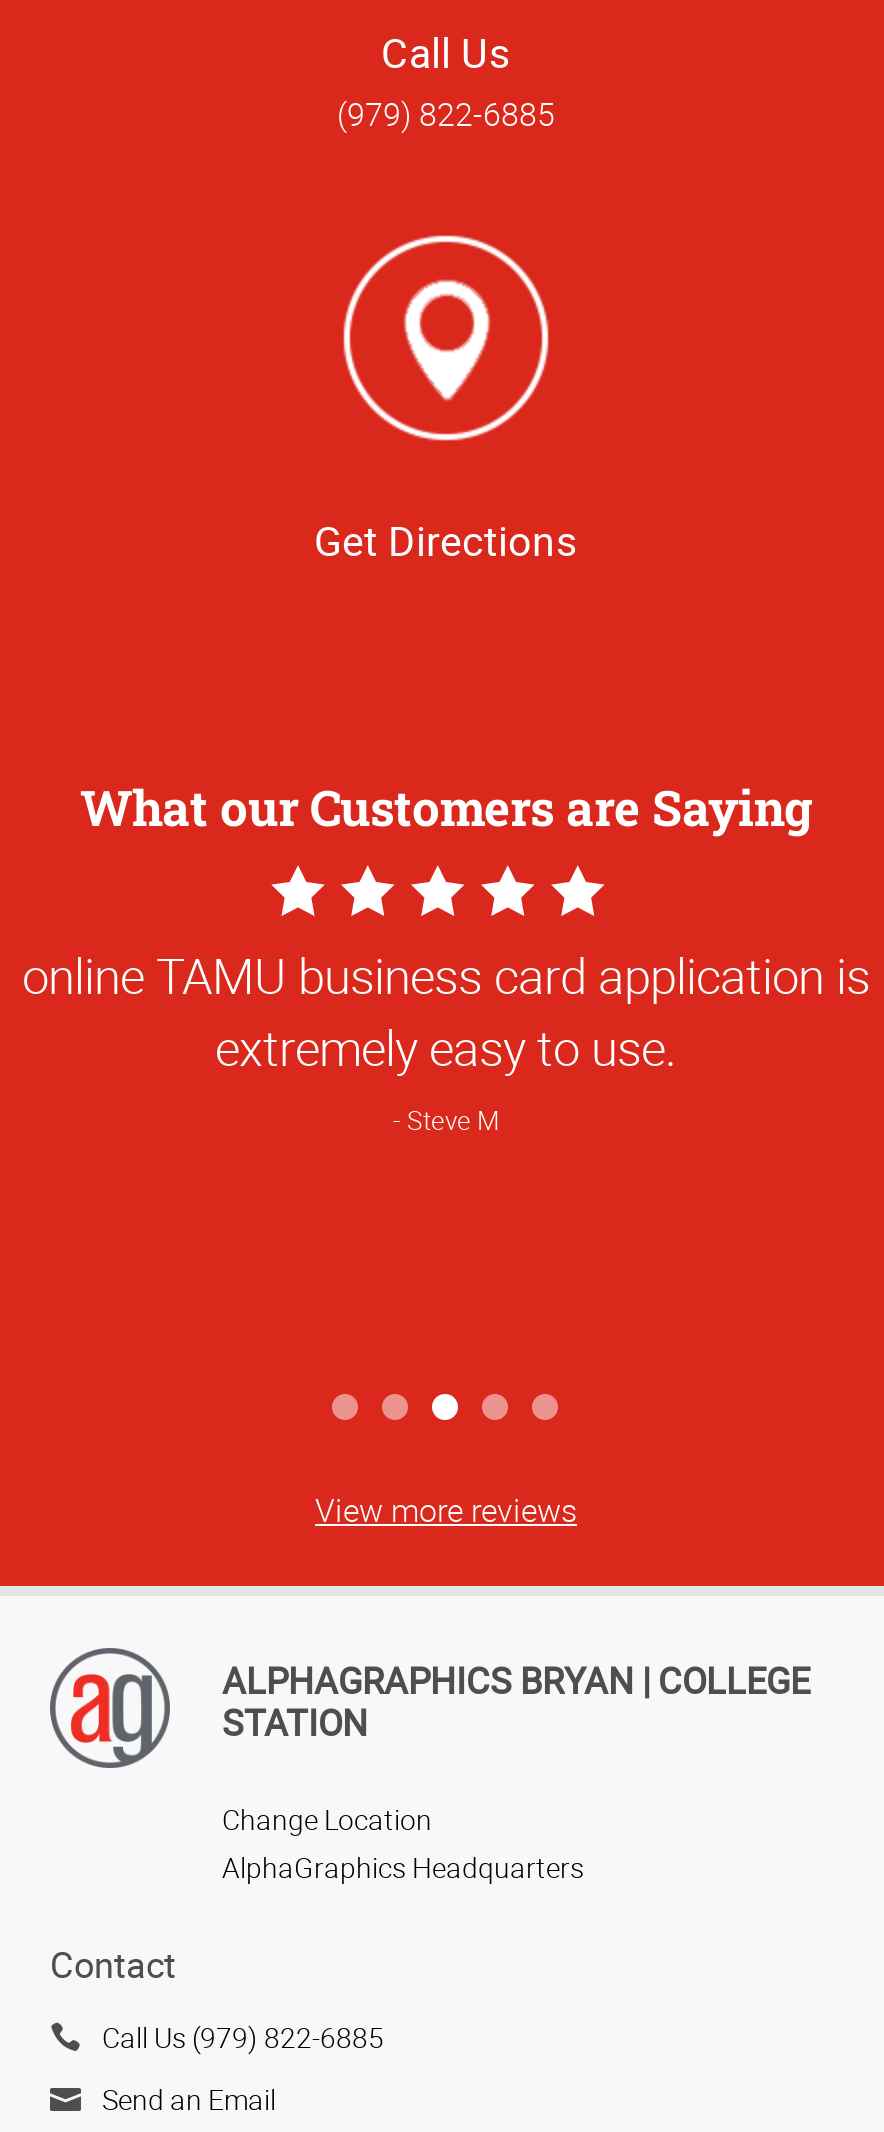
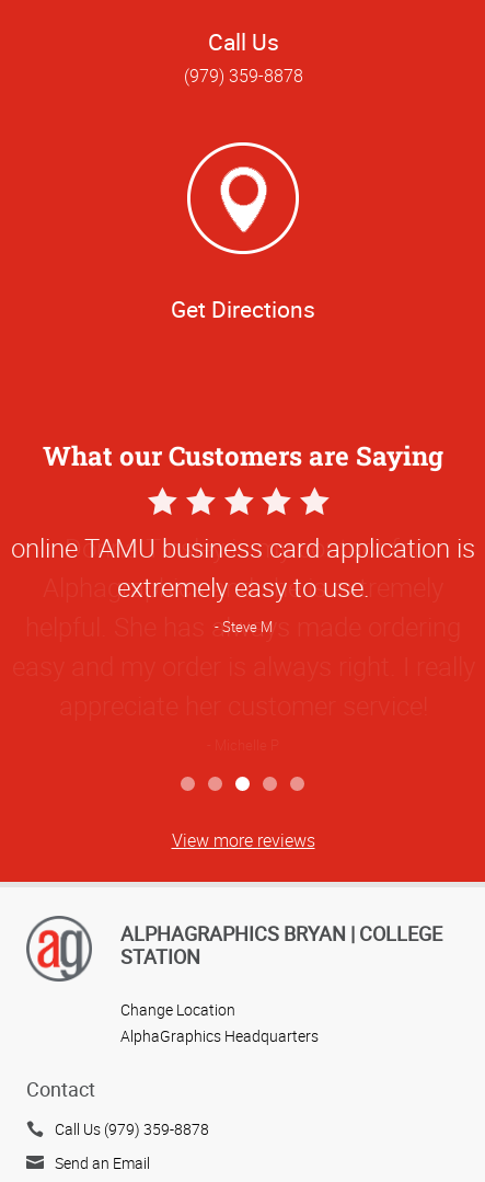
[337,91,555,135] (979) 822-6885 -> [183,63,303,87] (979) 359-8878
[102,2019,384,2057] Call Us (979) 822-6885 -> [55,1119,209,1140] Call Us (979) 359-8878

